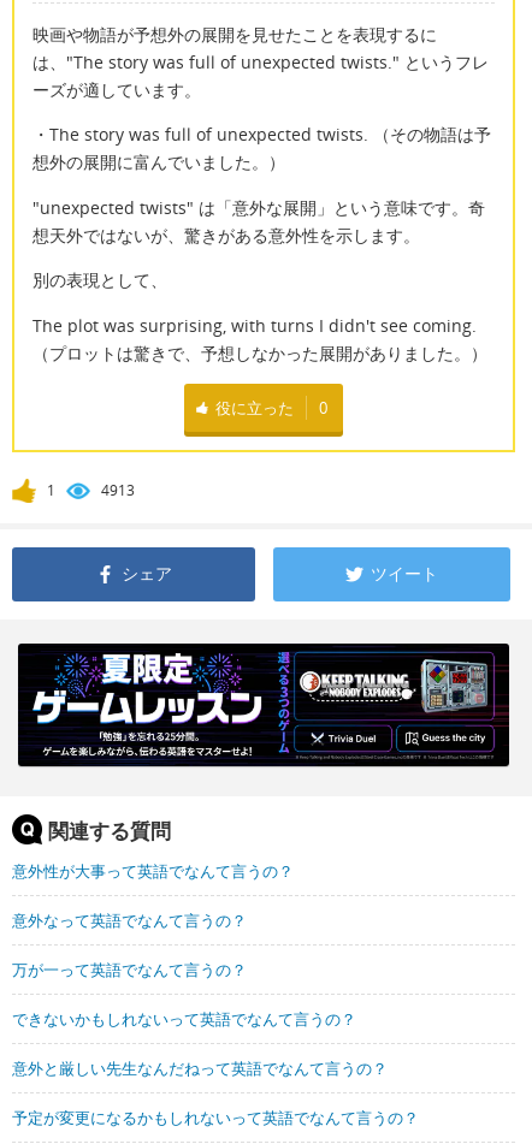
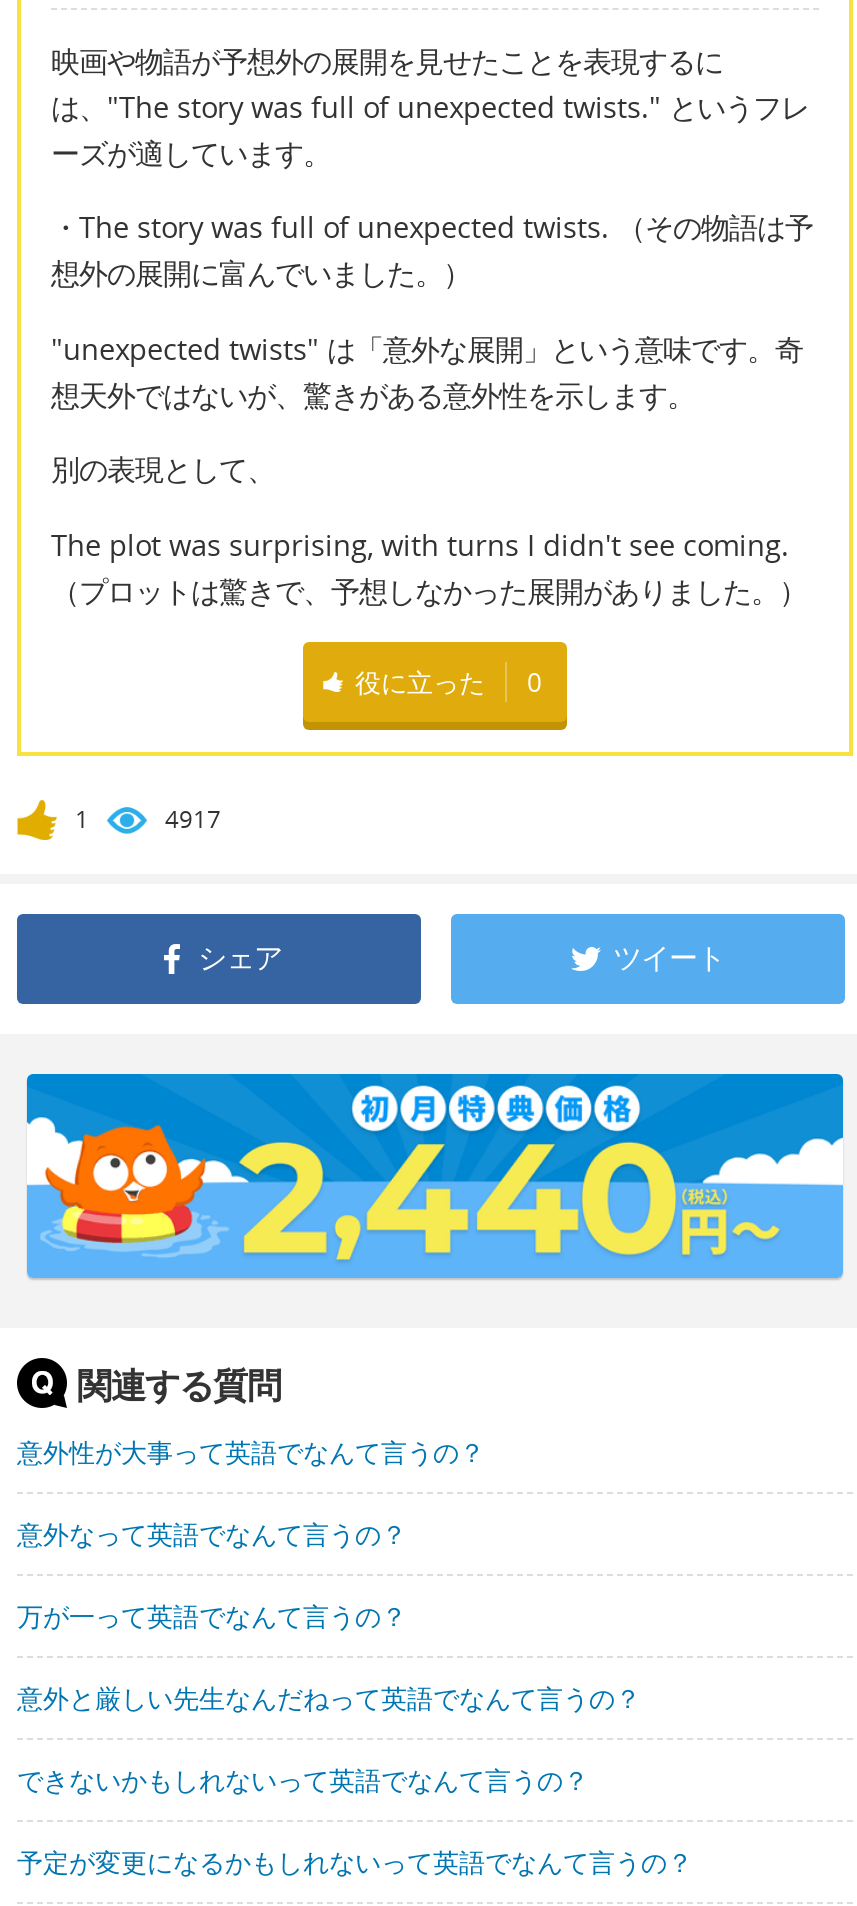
[101,480,135,500] 4913 -> [165,802,221,836] 4917
[17,642,510,767] [image] -> [25,1072,845,1280] [image]
moved [12,1008,356,1030] -> [17,1762,589,1798]: できないかもしれないって英語でなんて言うの？
moved [12,1057,388,1079] -> [17,1680,641,1716]: 意外と厳しい先生なんだねって英語でなんて言うの？

